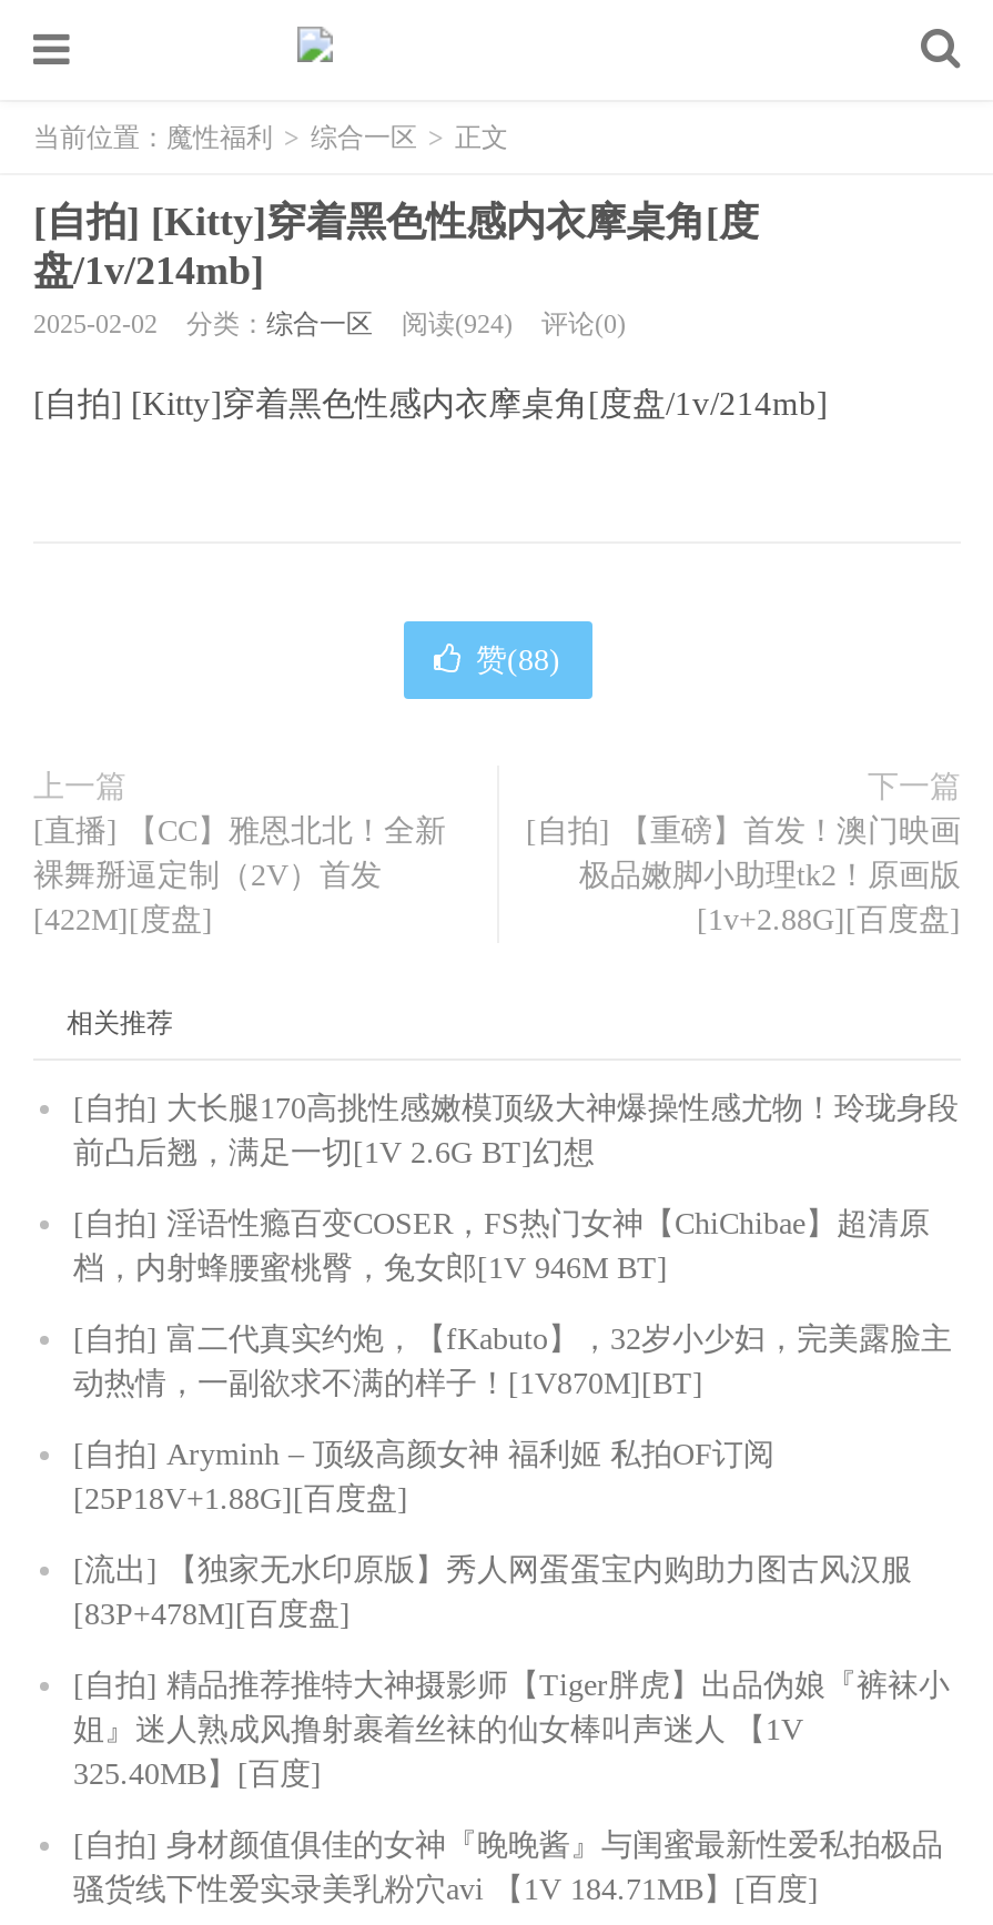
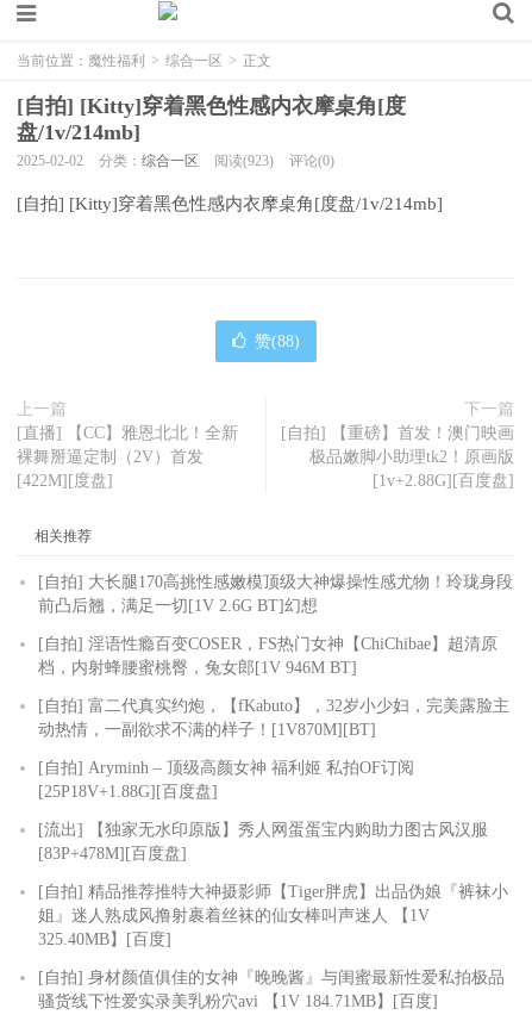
[33,308,626,340] 2025-02-02 分类：综合一区 阅读(924) 评论(0) -> [17,152,334,169] 2025-02-02 分类：综合一区 阅读(923) 评论(0)

